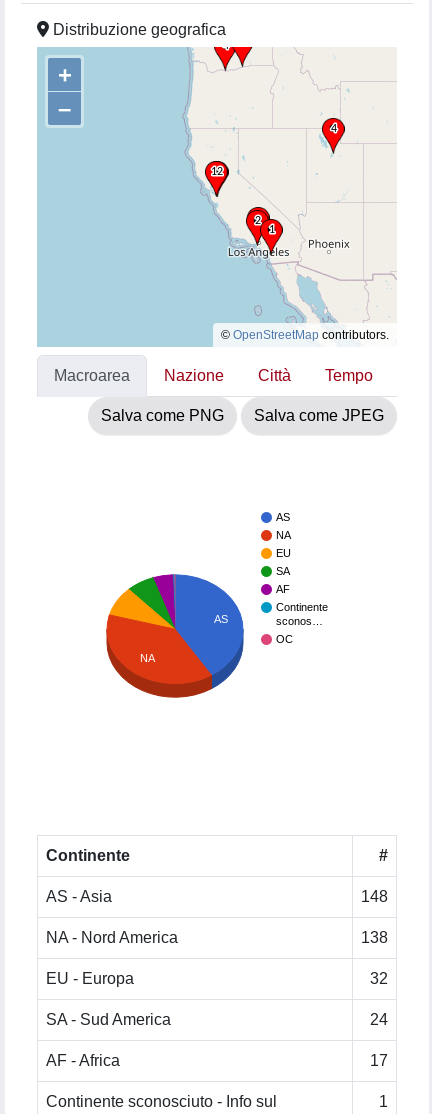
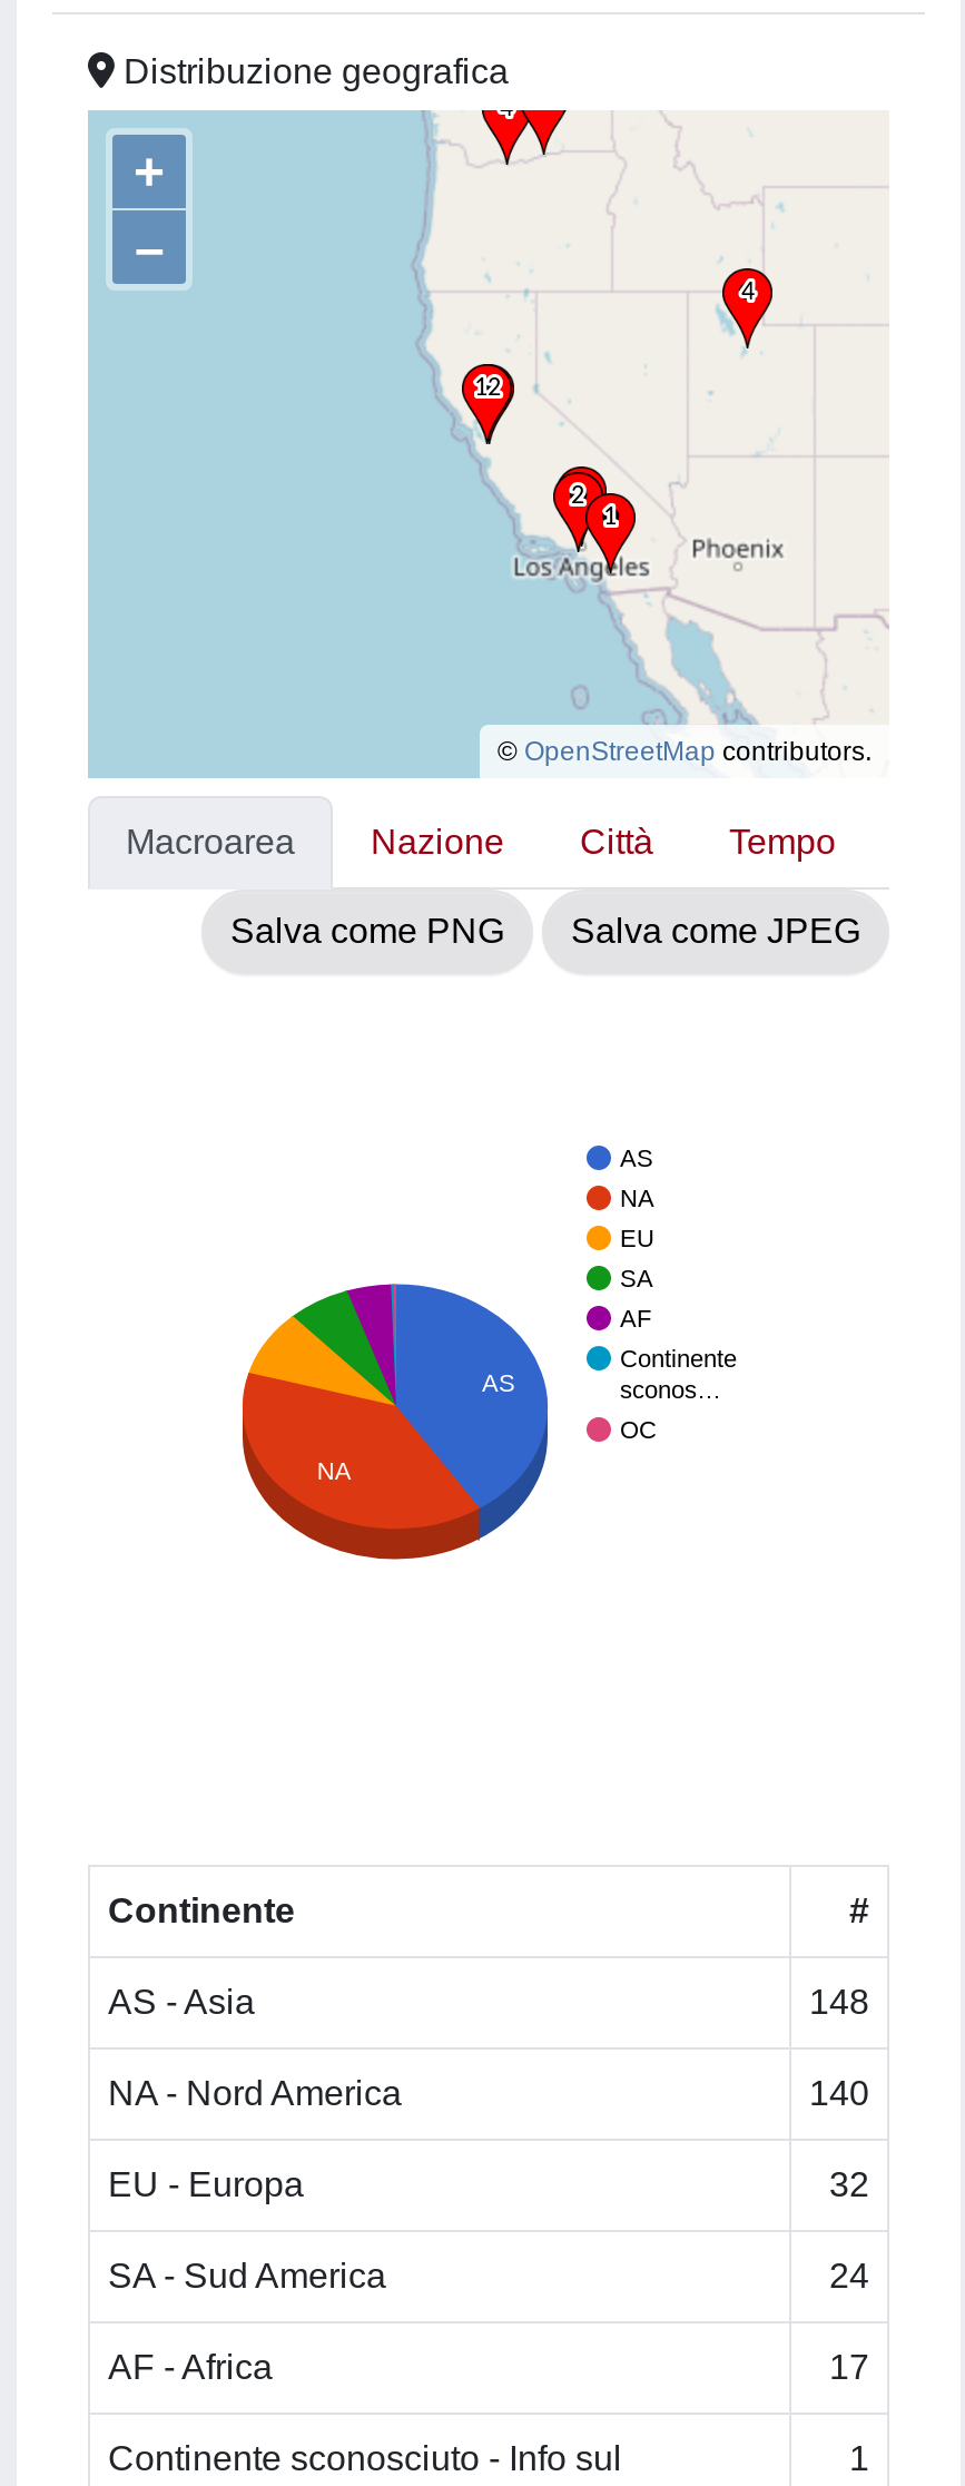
[361,929,388,946] 138 -> [809,2074,869,2112] 140

